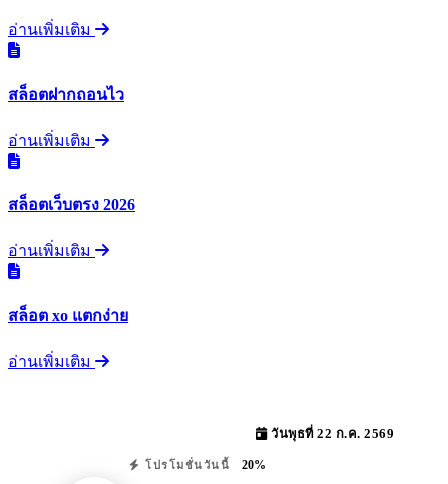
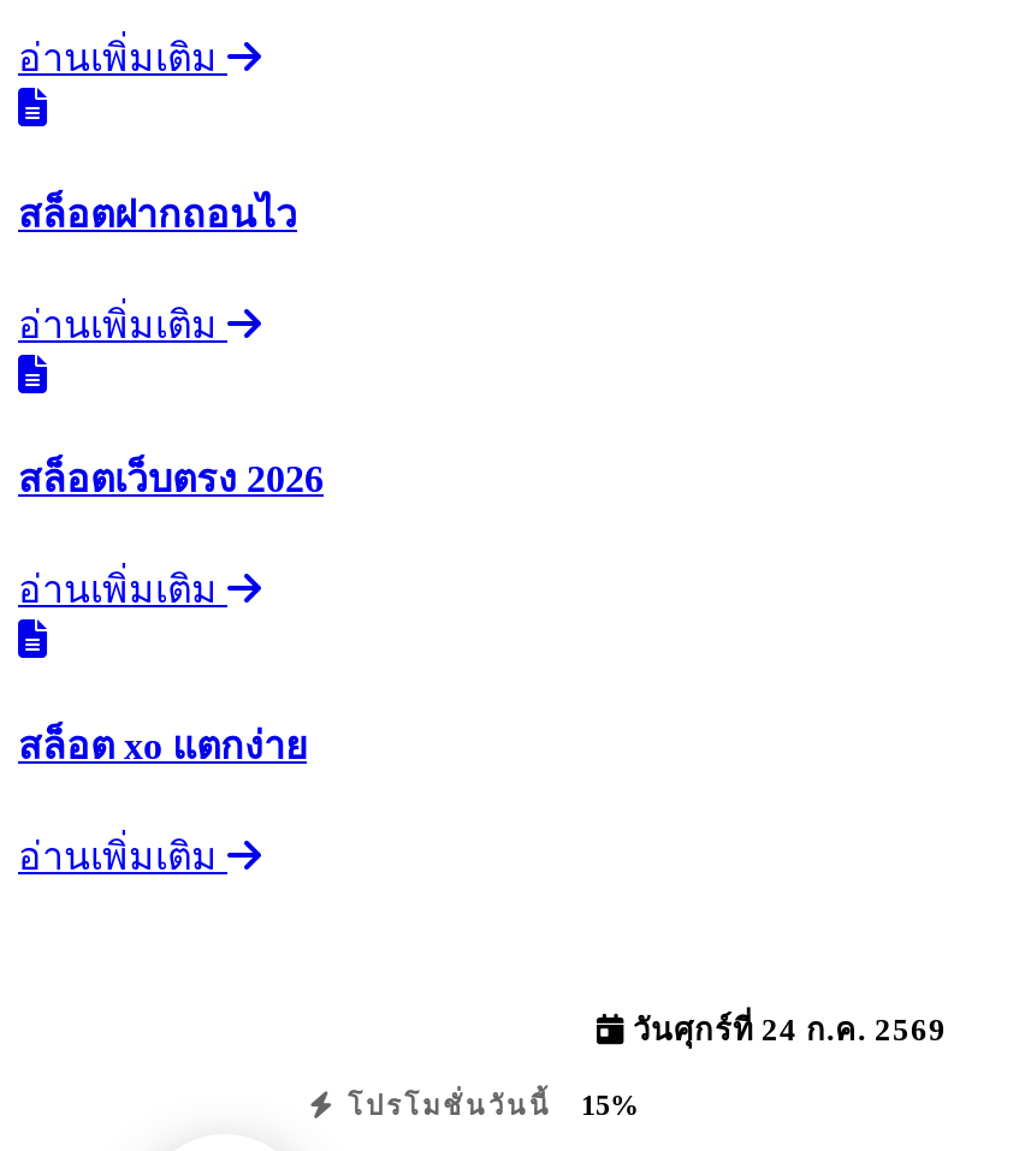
[267,427,394,441] วันพุธที่ 22 ก.ค. 2569 -> [624,1014,947,1048] วันศุกร์ที่ 24 ก.ค. 2569
[140,458,266,472] โปรโมชั่นวันนี้ 20% -> [337,1088,639,1122] โปรโมชั่นวันนี้ 15%

